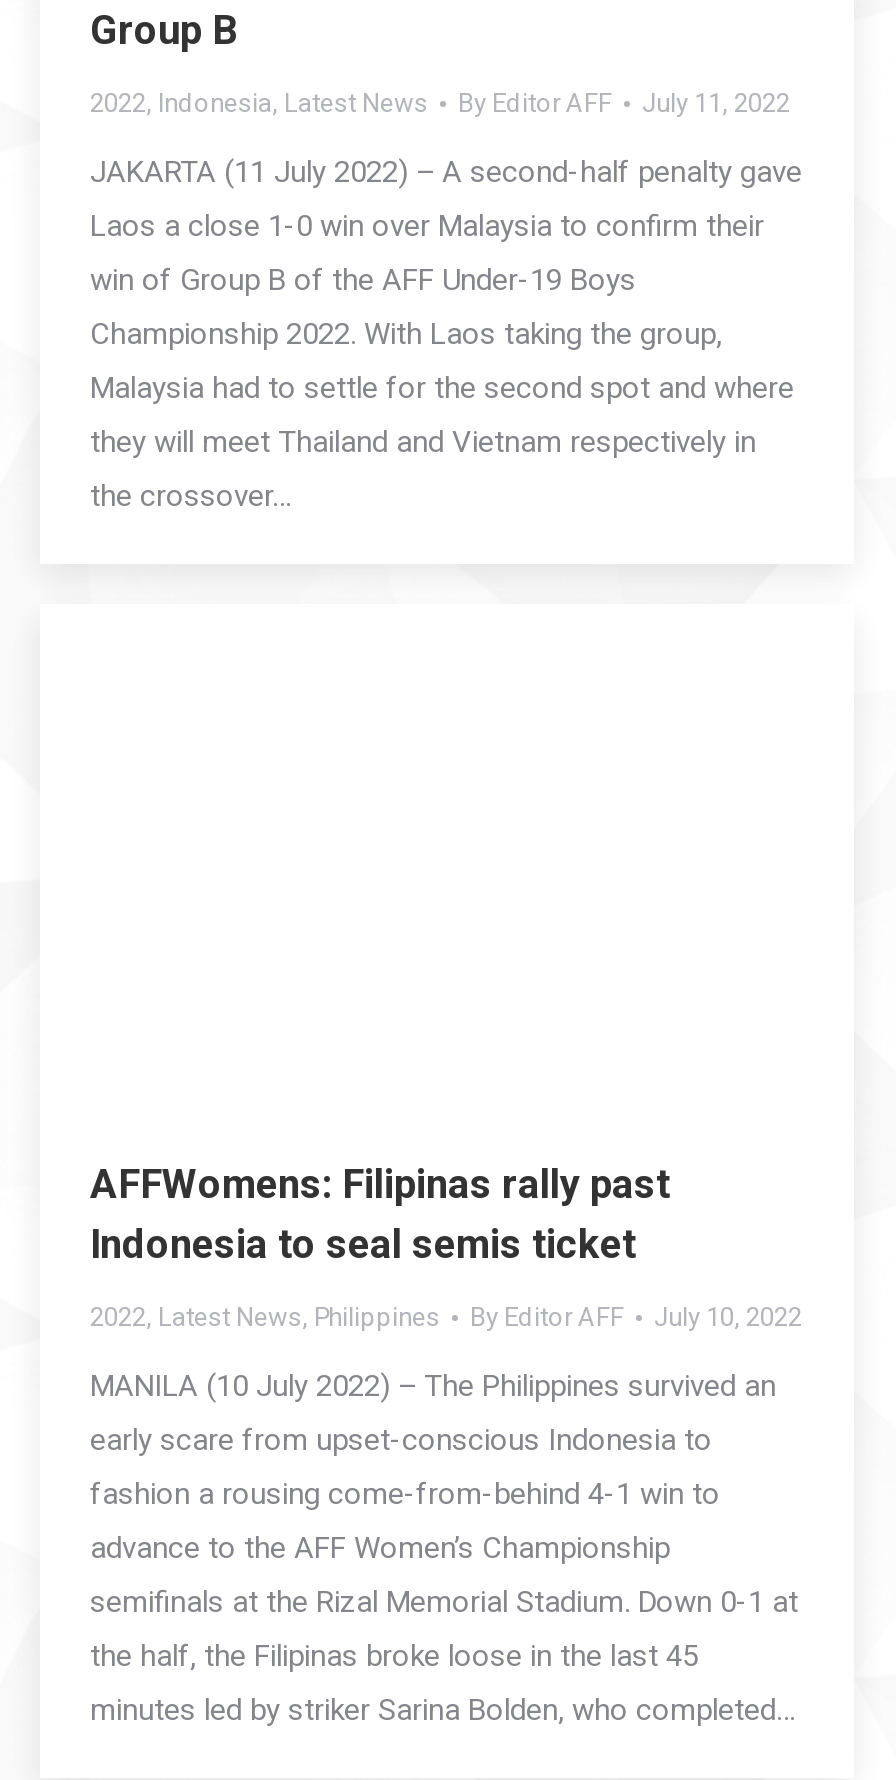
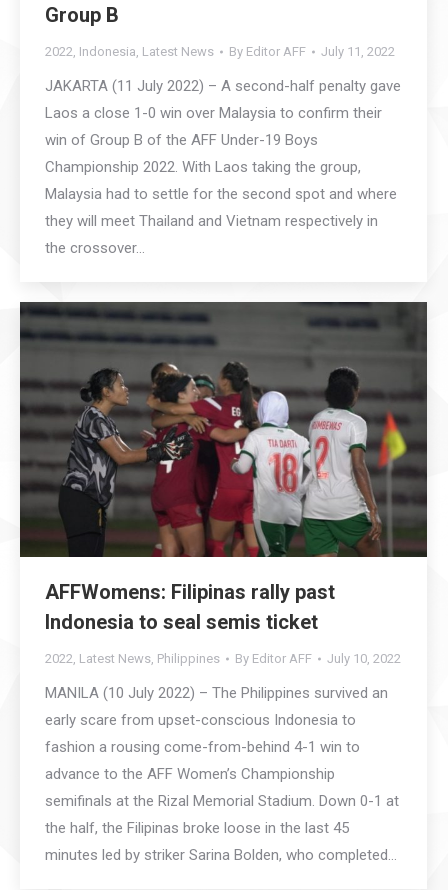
none -> [19,301,428,558] [image]

